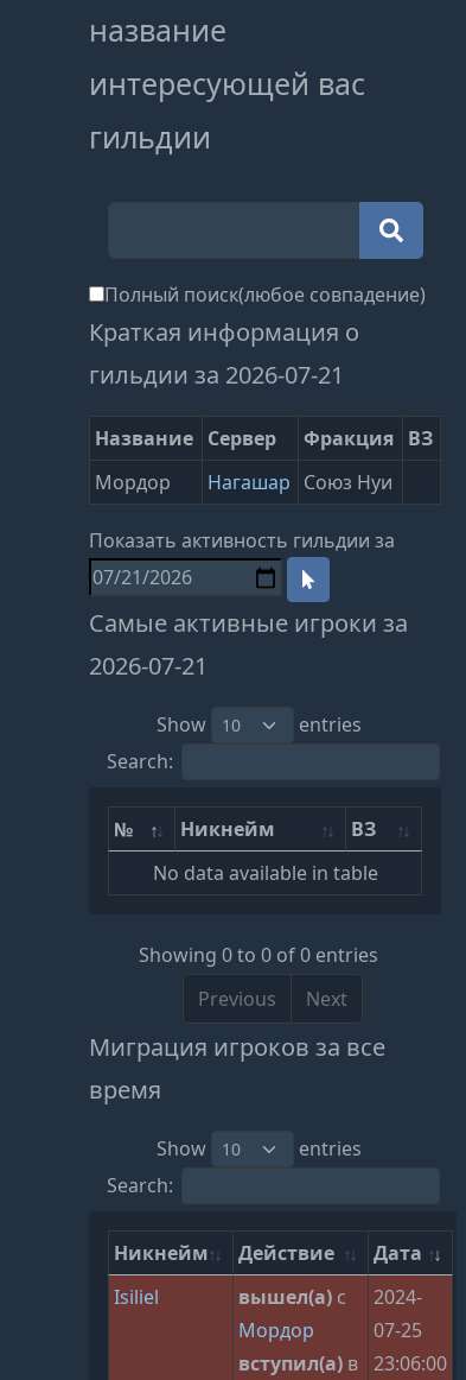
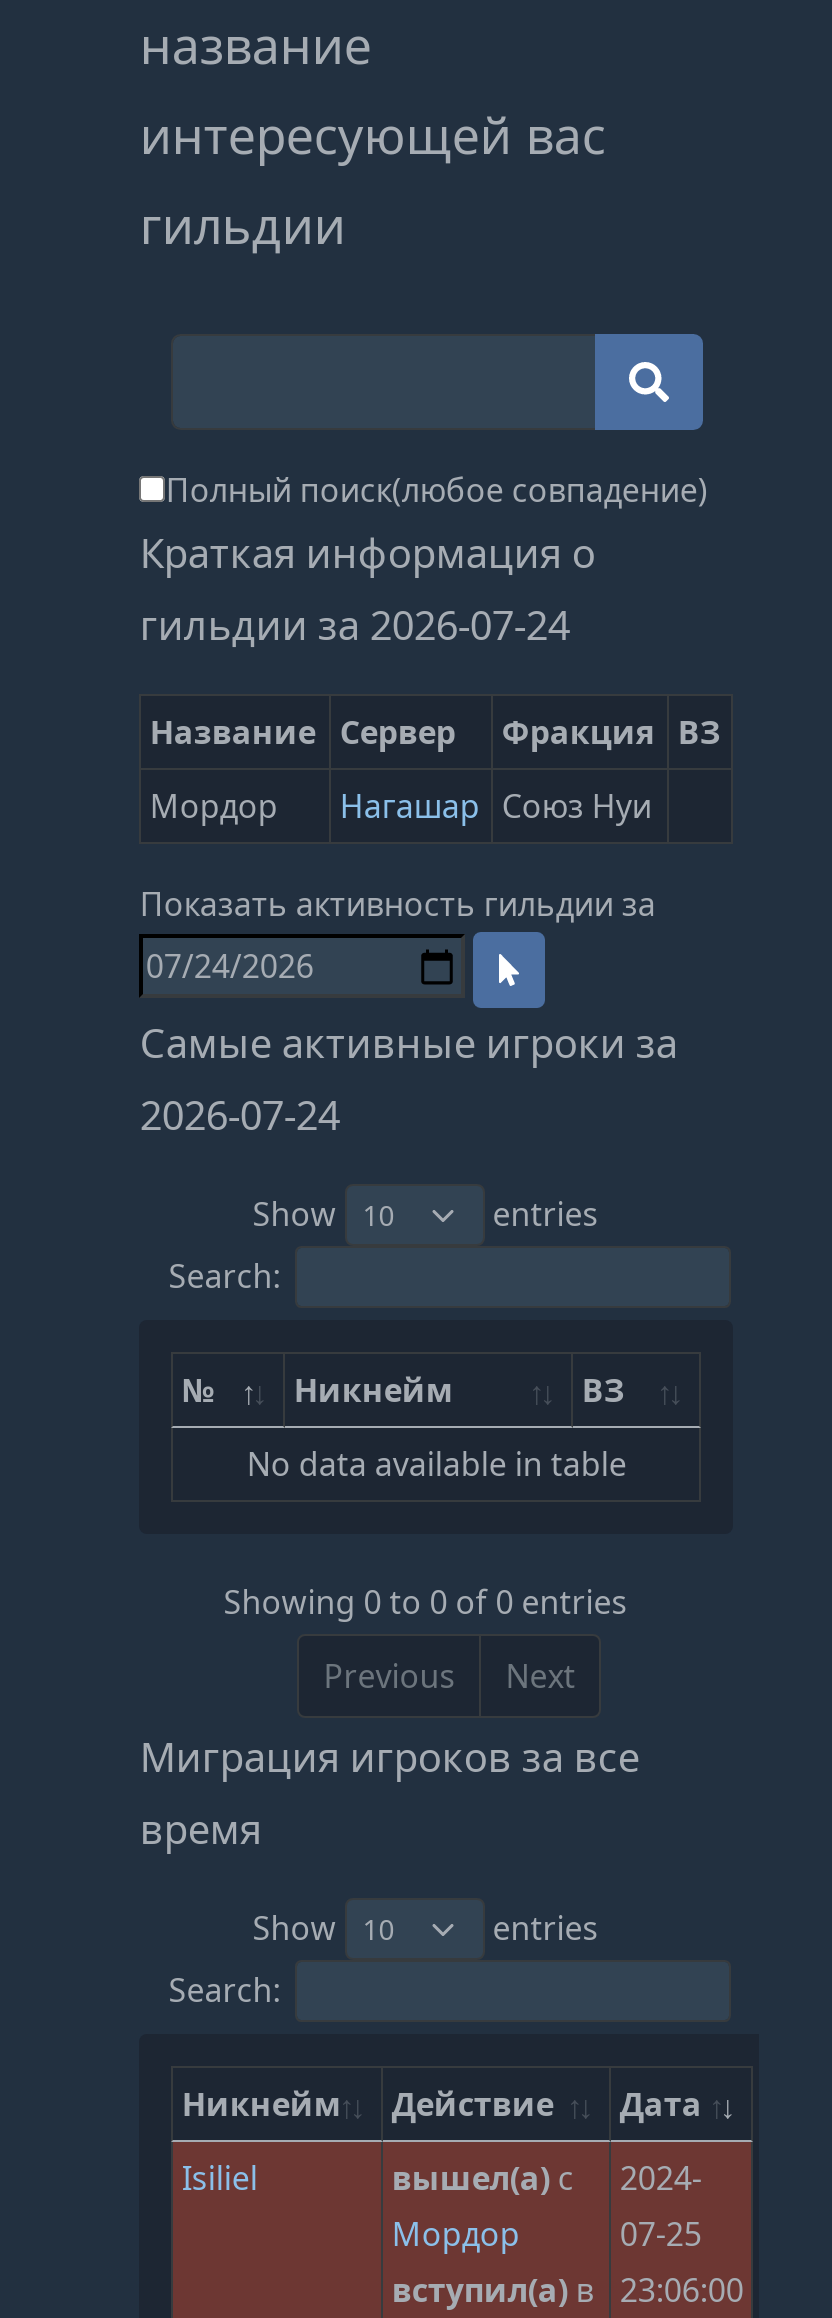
[89,359,344,391] гильдии за 2026-07-21 -> [140,598,570,652] гильдии за 2026-07-24
[89,650,208,682] 2026-07-21 -> [140,1088,340,1142] 2026-07-24

